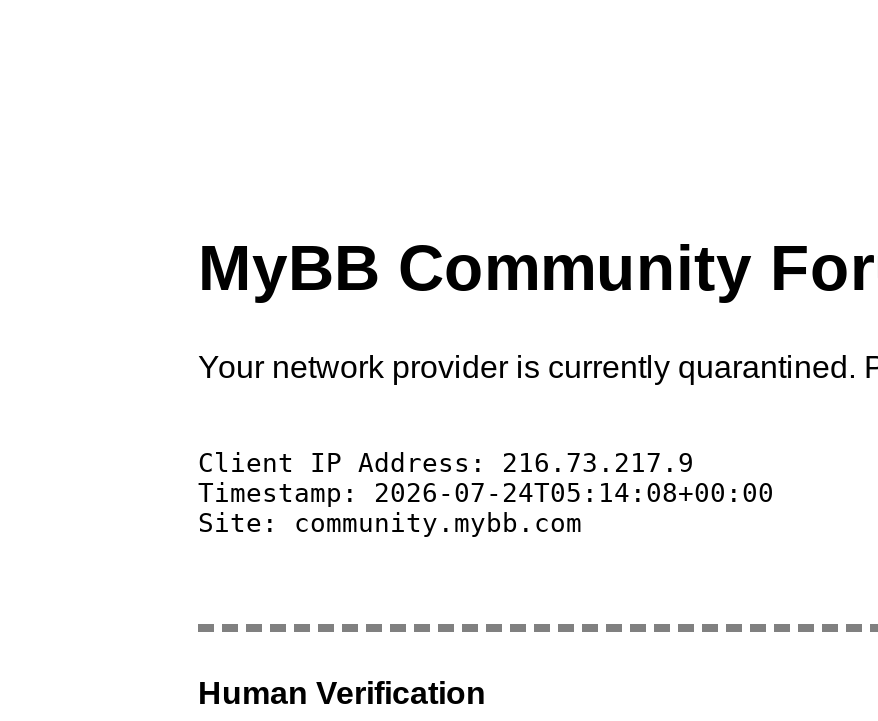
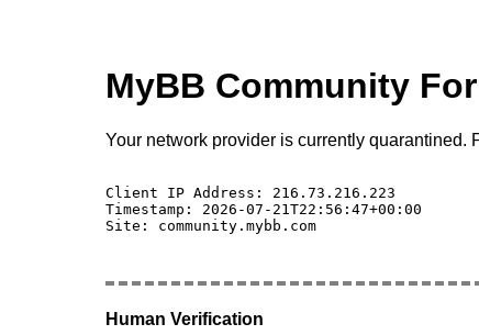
[198,448,710,478] Client IP Address: 216.73.217.9 -> [105,184,404,201] Client IP Address: 216.73.216.223
[198,478,774,508] Timestamp: 2026-07-24T05:14:08+00:00 -> [105,201,422,217] Timestamp: 2026-07-21T22:56:47+00:00

